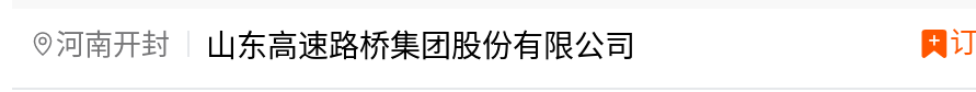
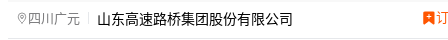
[56,26,170,61] 河南开封 -> [28,10,80,26] 四川广元

